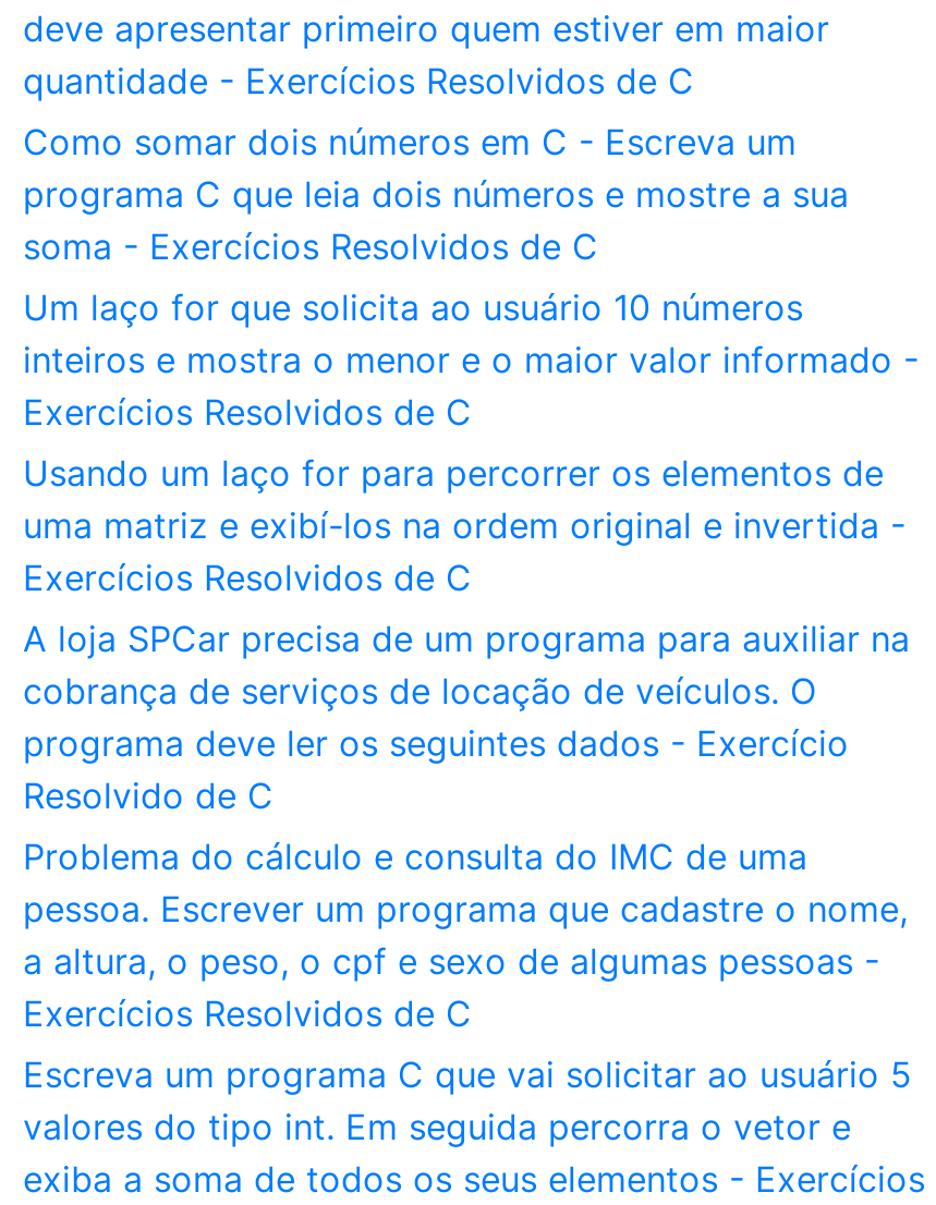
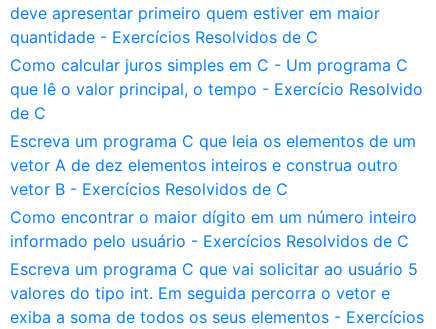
[23,120,919,1035] Como somar dois números em C - Escreva um | programa C que leia dois números e mostre a sua | soma - Exercícios Resolvidos de C | Um laço for que solicita ao usuário 10 números | inteiros e mostra o menor e o maior valor informado - | Exercícios Resolvidos de C | Usando um laço for para percorrer os elementos de | uma matriz e exibí-los na ordem original e invertida - | Exercícios Resolvidos de C | A loja SPCar precisa de um programa para auxiliar na | cobrança de serviços de locação de veículos. O | programa deve ler os seguintes dados - Exercício | Resolvido de C | Problema do cálculo e consulta do IMC de uma | pessoa. Escrever um programa que cadastre o nome, | a altura, o peso, o cpf e sexo de algumas pessoas - | Exercícios Resolvidos de C -> [10,55,423,251] Como calcular juros simples em C - Um programa C | que lê o valor principal, o tempo - Exercício Resolvido | de C | Escreva um programa C que leia os elementos de um | vetor A de dez elementos inteiros e construa outro | vetor B - Exercícios Resolvidos de C | Como encontrar o maior dígito em um número inteiro | informado pelo usuário - Exercícios Resolvidos de C

